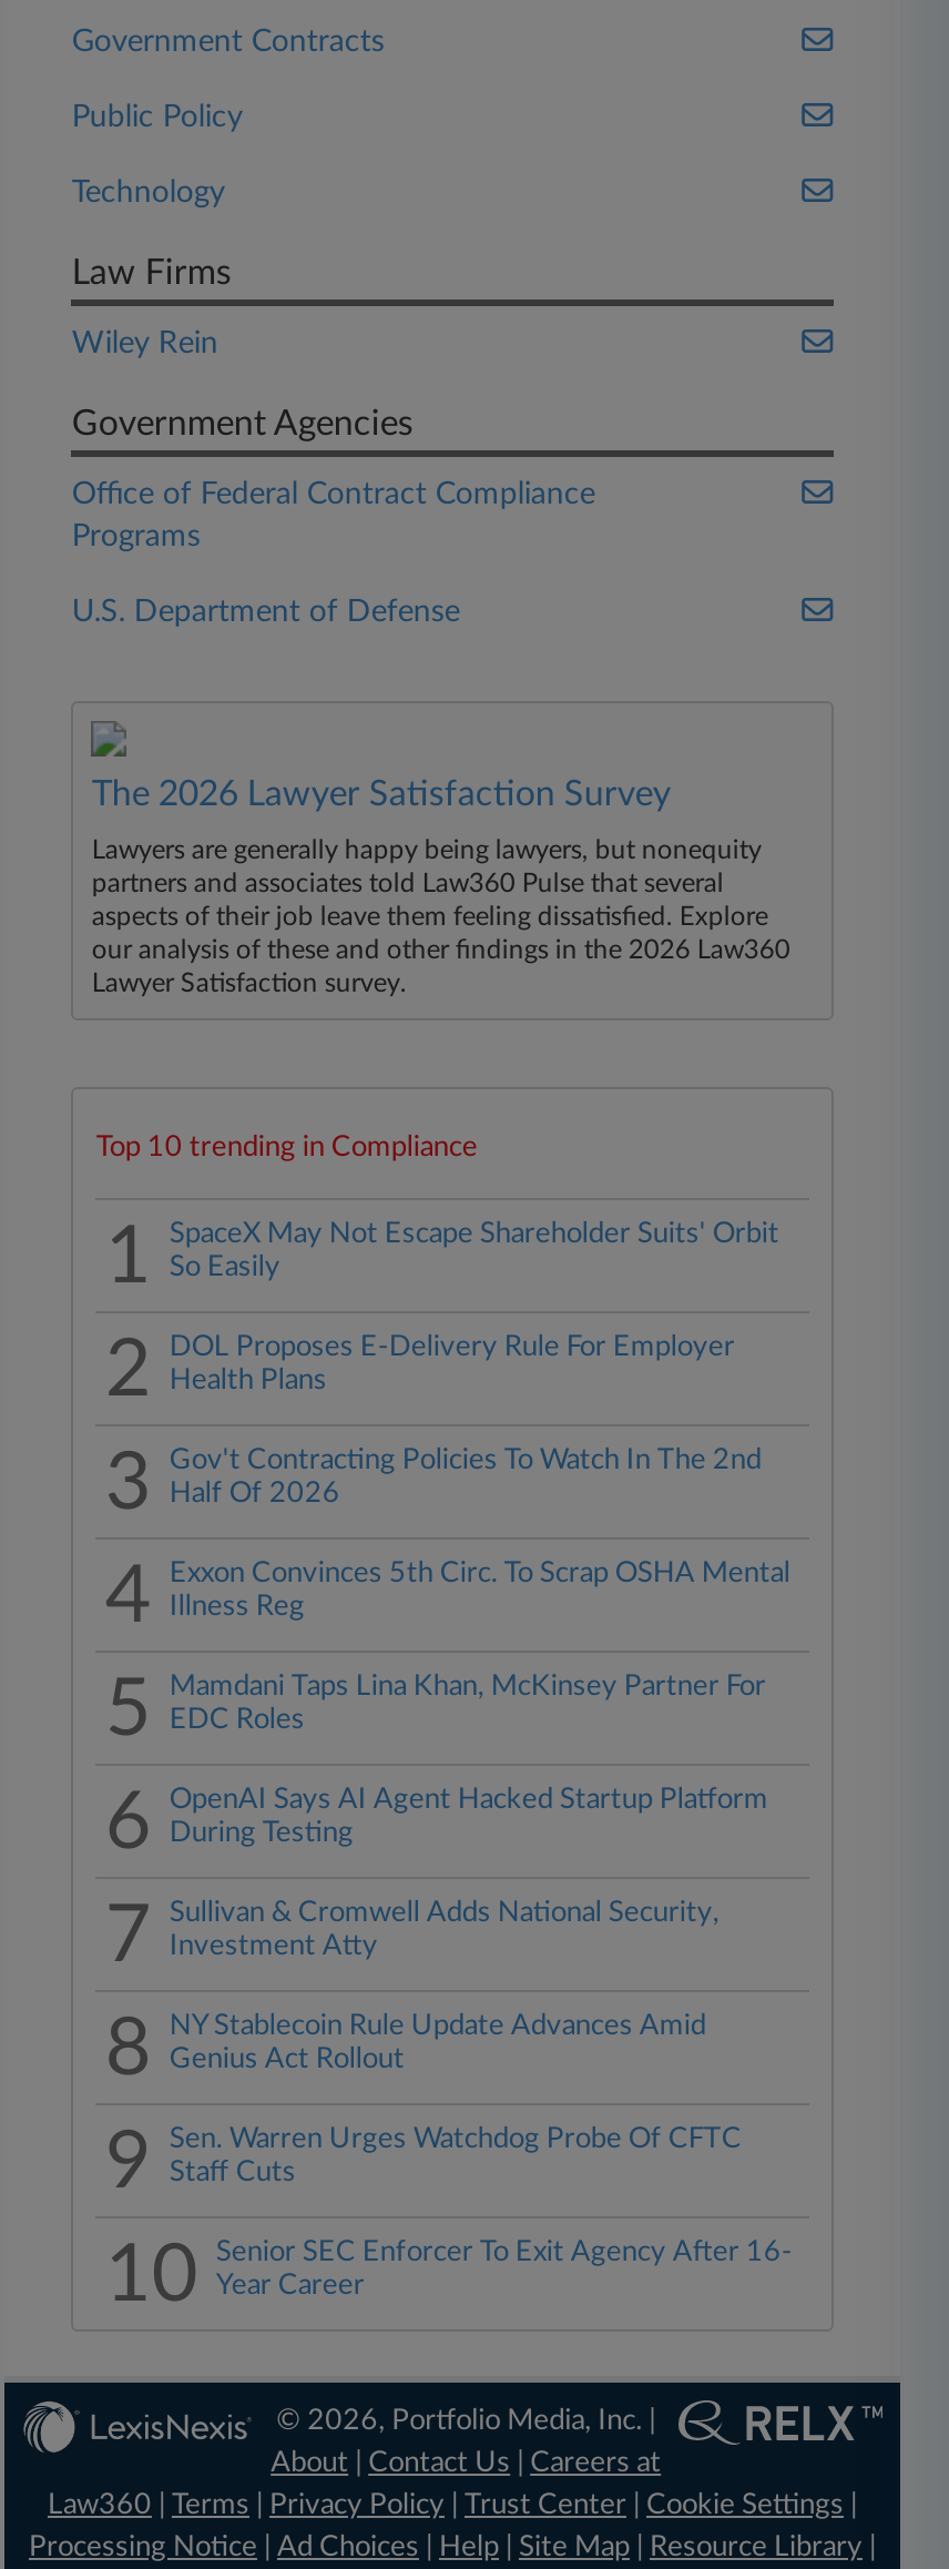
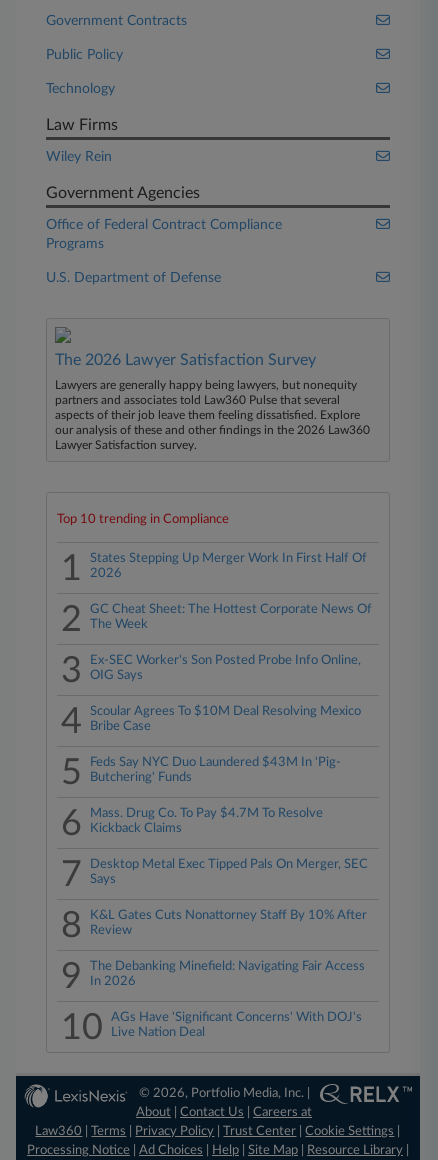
[169,1220,779,1282] SpaceX May Not Escape Shareholder Suits' Orbit | So Easily -> [90,552,367,580] States Stepping Up Merger Work In First Half Of | 2026
[169,1333,735,1395] DOL Proposes E-Delivery Rule For Employer | Health Plans -> [90,603,372,631] GC Cheat Sheet: The Hottest Corporate News Of | The Week
[169,1446,761,1509] Gov't Contracting Policies To Watch In The 2nd | Half Of 2026 -> [90,654,361,682] Ex-SEC Worker's Son Posted Probe Info Online, | OIG Says
[169,1560,790,1622] Exxon Convinces 5th Circ. To Scrap OSHA Mental | Illness Reg -> [90,705,361,733] Scoular Agrees To $10M Deal Resolving Mexico | Bribe Case
[169,1673,766,1735] Mamdani Taps Lina Khan, McKinsey Partner For | EDC Roles -> [90,756,341,784] Feds Say NYC Duo Laundered $43M In 'Pig- | Butchering' Funds
[169,1786,768,1848] OpenAI Says AI Agent Hacked Startup Platform | During Testing -> [90,807,323,835] Mass. Drug Co. To Pay $4.7M To Resolve | Kickback Claims
[169,1899,719,1961] Sullivan & Cromwell Adds National Security, | Investment Atty -> [90,858,368,886] Desktop Metal Exec Tipped Pals On Merger, SEC | Says
[169,2012,706,2074] NY Stablecoin Rule Update Advances Amid | Genius Act Rollout -> [90,909,367,937] K&L Gates Cuts Nonattorney Staff By 10% After | Review
[169,2125,741,2187] Sen. Warren Urges Watchdog Probe Of CFTC | Staff Cuts -> [90,960,365,988] The Debanking Minefield: Navigating Fair Access | In 2026
[216,2238,792,2301] Senior SEC Enforcer To Exit Agency After 16- | Year Career -> [111,1011,362,1039] AGs Have 'Significant Concerns' With DOJ's | Live Nation Deal

